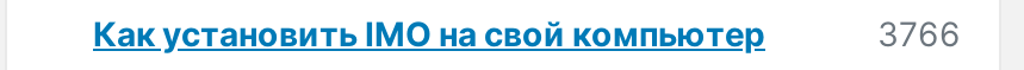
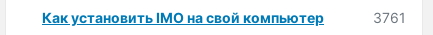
[877,14,961,54] 3766 -> [373,9,406,26] 3761

